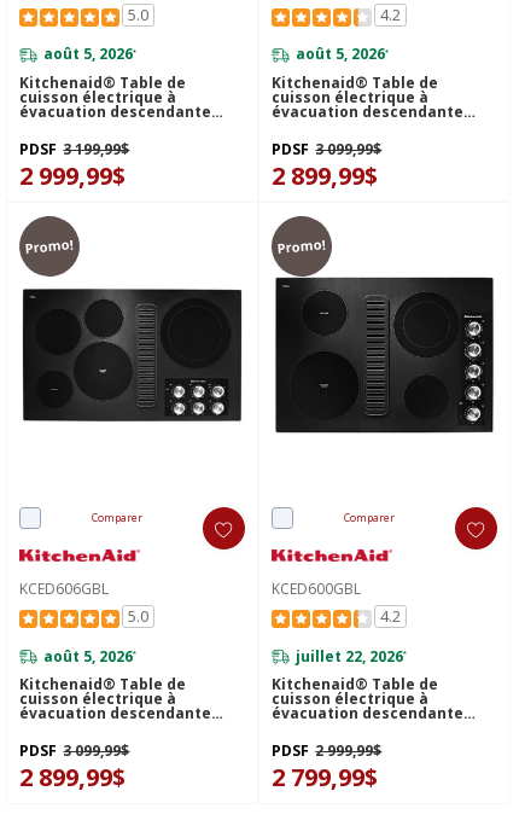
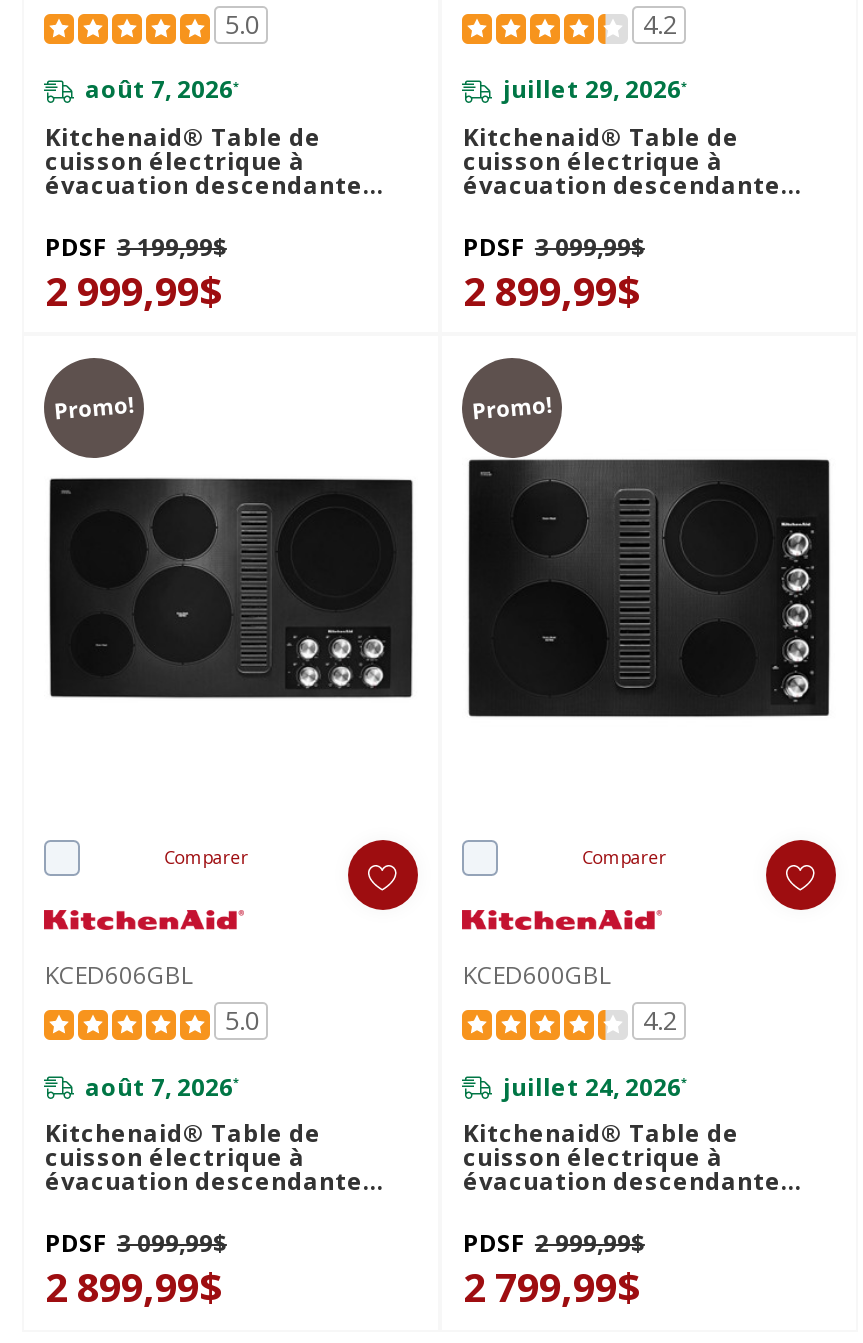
[44,44,137,64] août 5, 2026* -> [85,73,239,107] août 7, 2026*
[296,44,389,64] août 5, 2026* -> [503,73,687,107] juillet 29, 2026*
[44,646,137,666] août 5, 2026* -> [85,1069,239,1103] août 7, 2026*
[296,646,407,666] juillet 22, 2026* -> [503,1069,687,1103] juillet 24, 2026*

